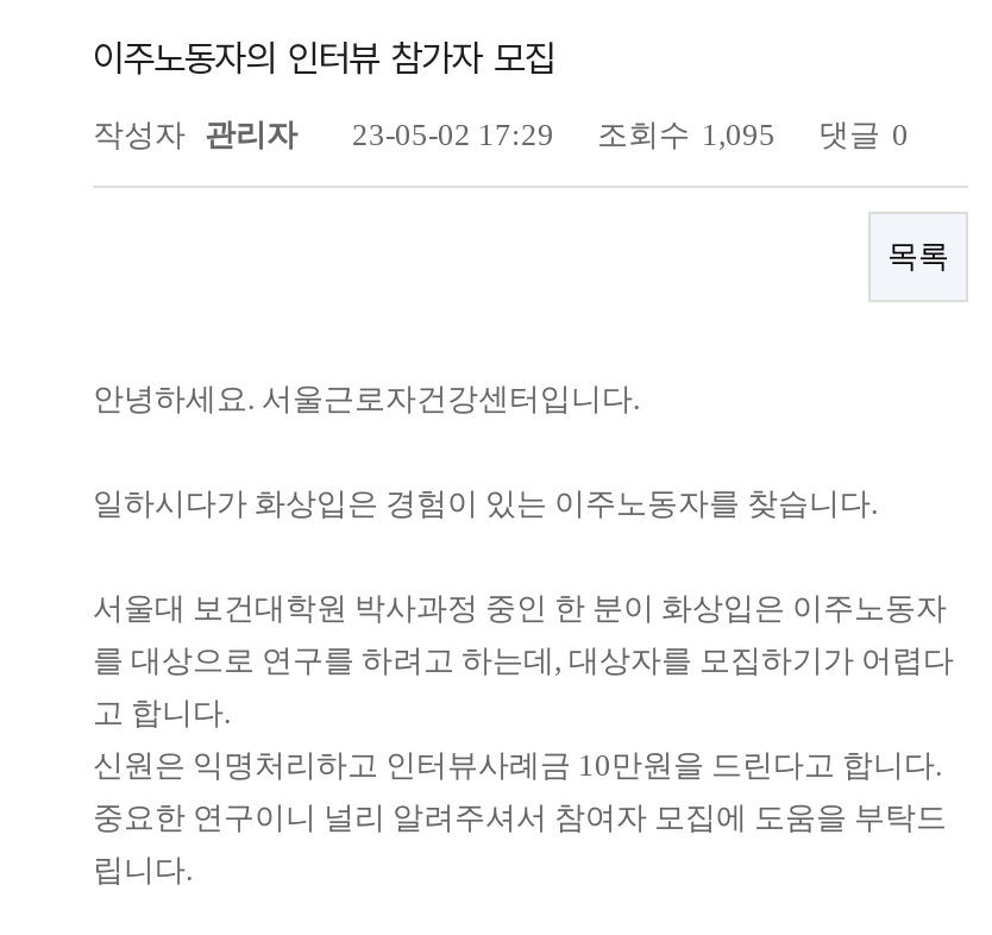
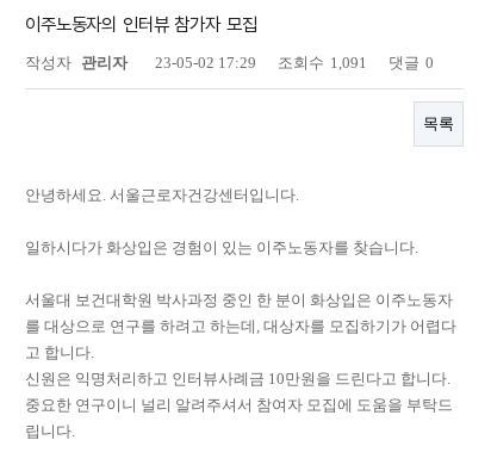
[93,117,909,152] 작성자 관리자 23-05-02 17:29 조회수 1,095 댓글 0 -> [25,54,434,72] 작성자 관리자 23-05-02 17:29 조회수 1,091 댓글 0

